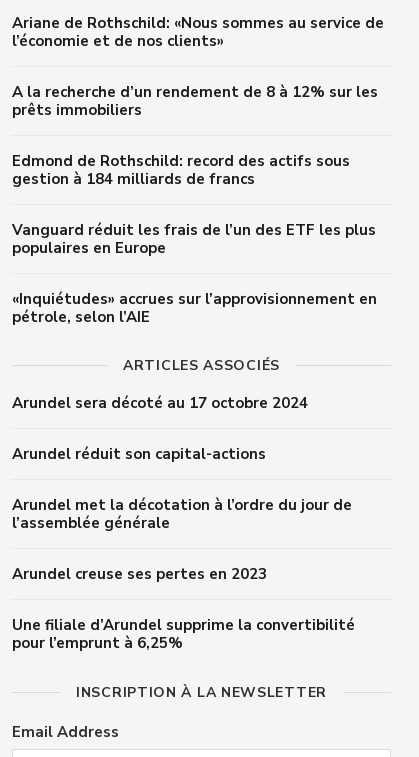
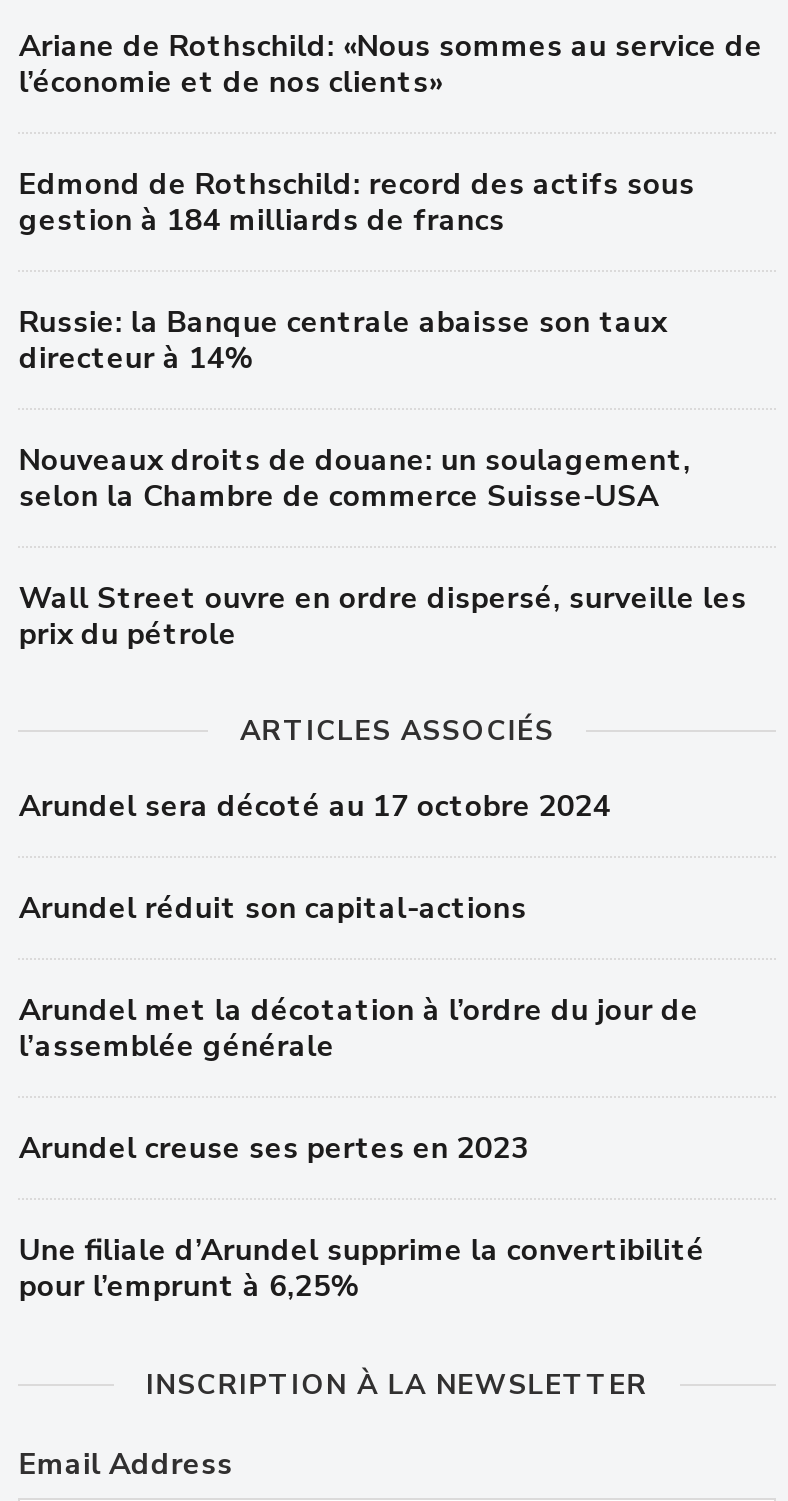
[12,82,378,120] A la recherche d’un rendement de 8 à 12% sur les | prêts immobiliers -> none
moved [12,151,350,189] -> [19,163,695,239]: Edmond de Rothschild: record des actifs sous | gestion à 184 milliards de francs
[12,220,377,327] Vanguard réduit les frais de l’un des ETF les plus | populaires en Europe | «Inquiétudes» accrues sur l’approvisionnement en | pétrole, selon l’AIE -> [19,301,747,653] Russie: la Banque centrale abaisse son taux | directeur à 14% | Nouveaux droits de douane: un soulagement, | selon la Chambre de commerce Suisse-USA | Wall Street ouvre en ordre dispersé, surveille les | prix du pétrole

